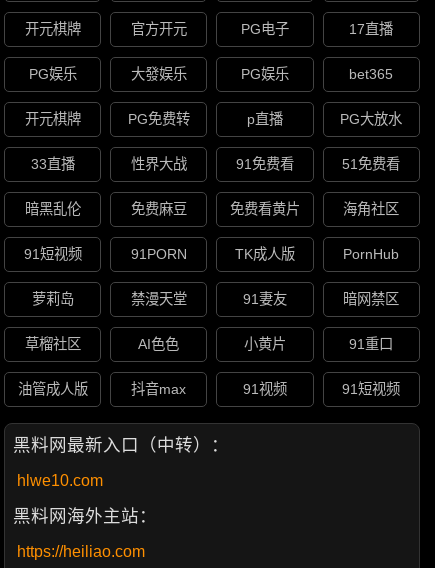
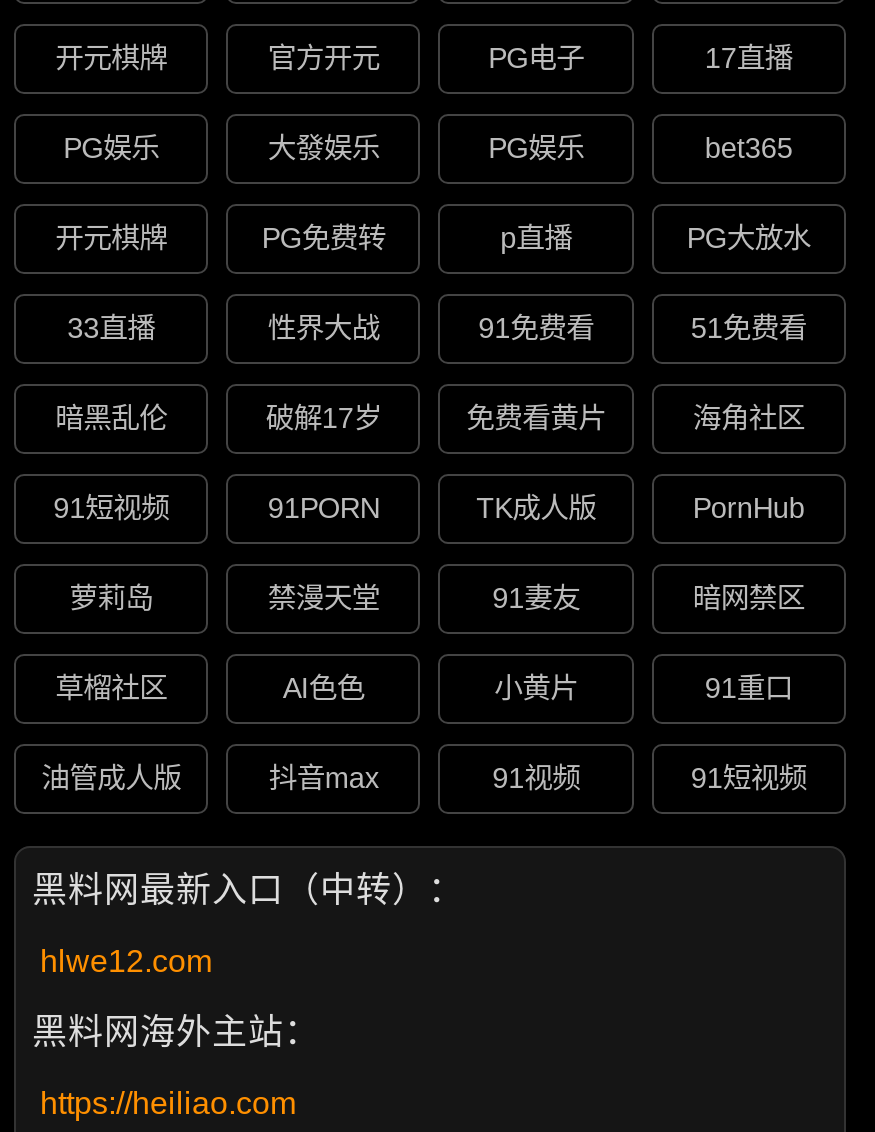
[131,201,187,217] 免费麻豆 -> [266,403,382,435] 破解17岁
[17,472,103,489] hlwe10.com -> [40,944,212,978] hlwe12.com

